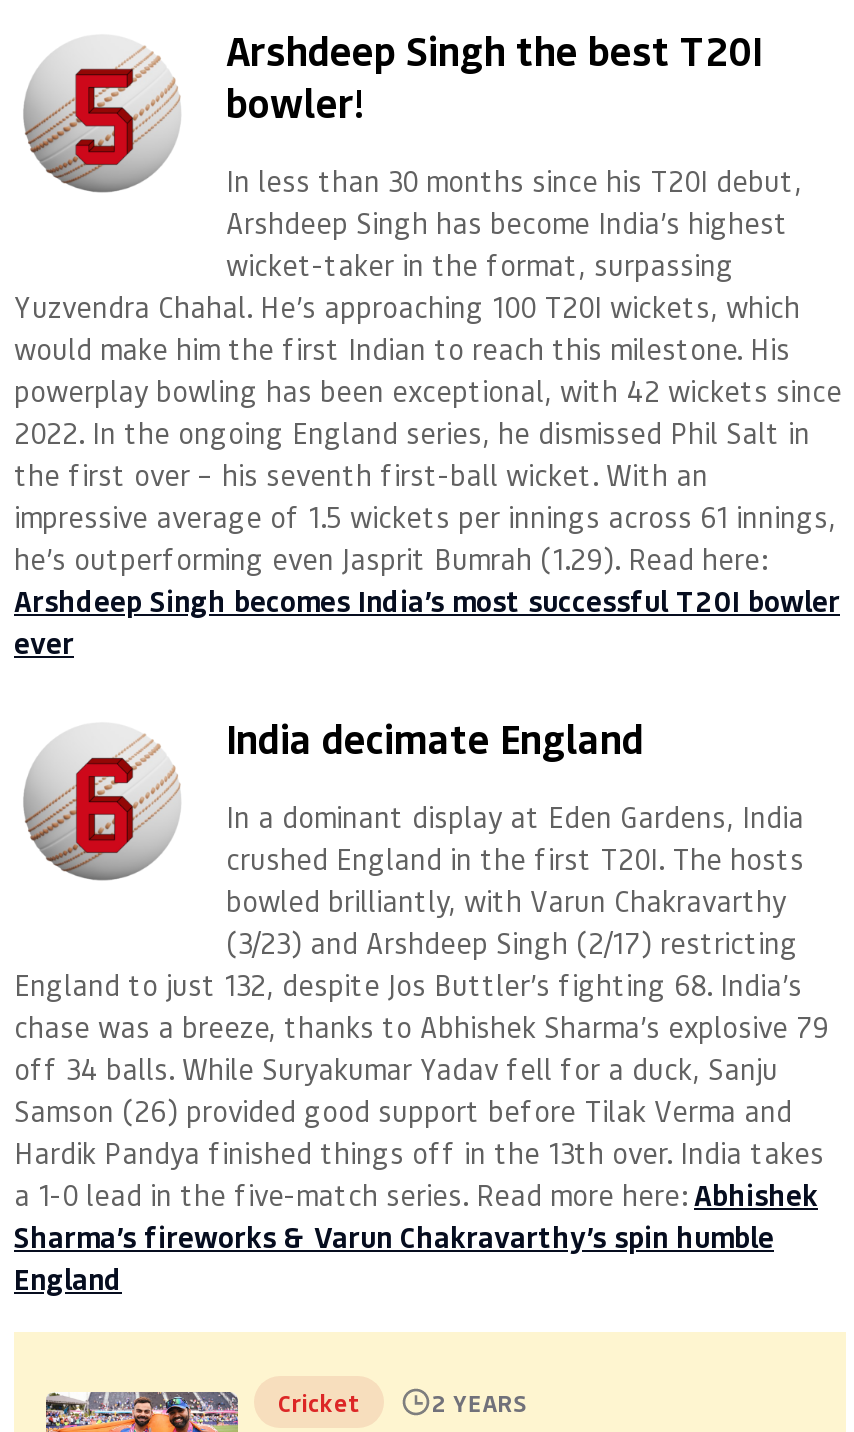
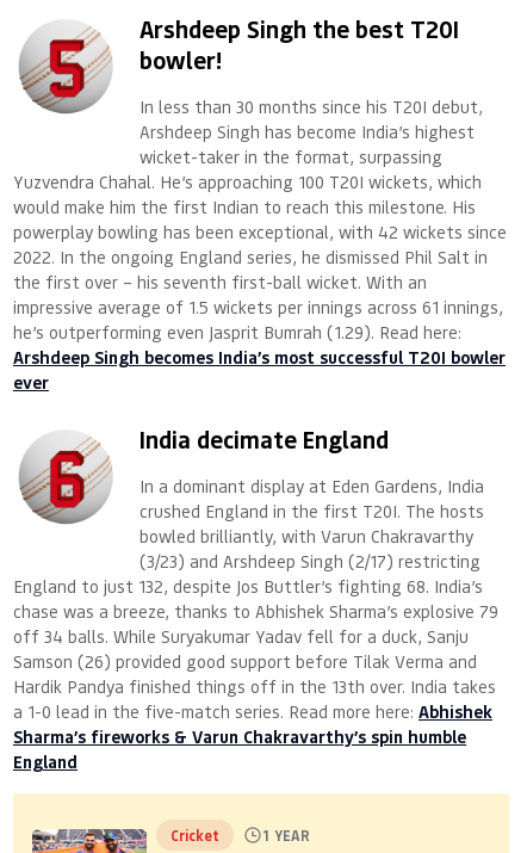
[432,1386,528,1418] 2 YEARS -> [262,826,310,845] 1 YEAR

